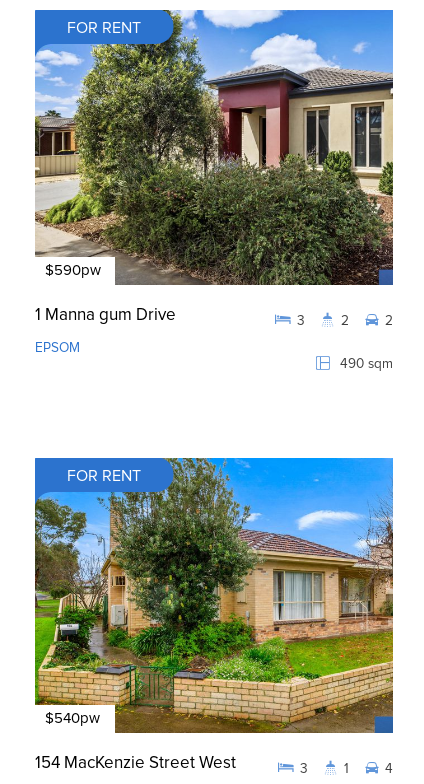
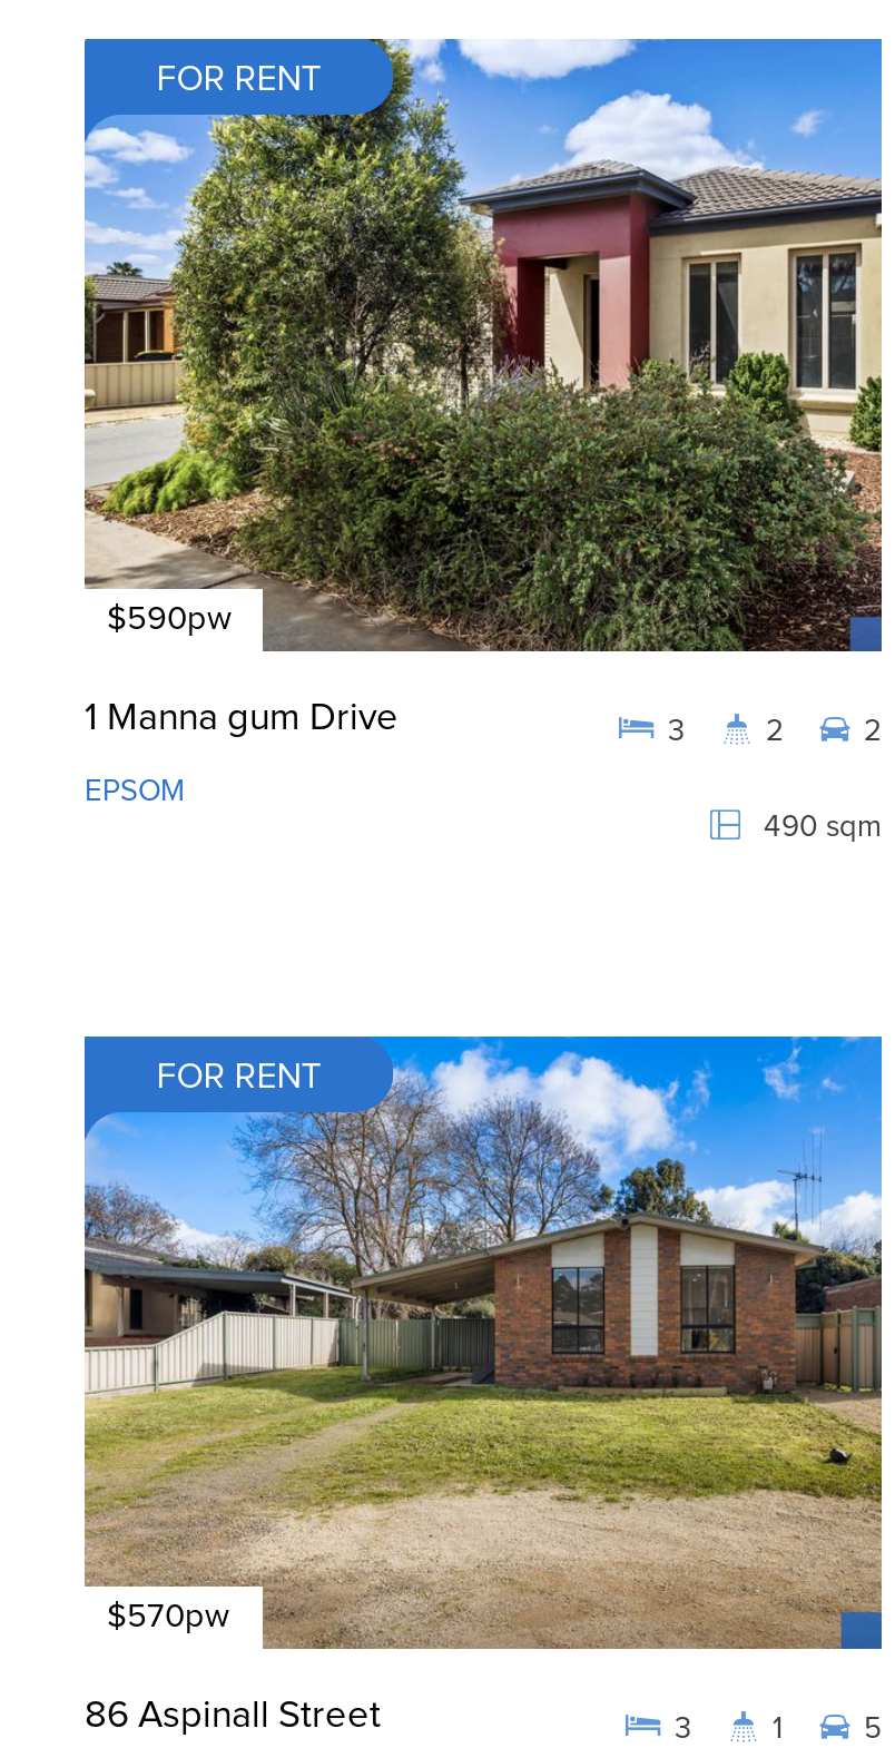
[34,457,394,733] [image] | $540pw -> [82,1034,882,1649] [image] | $570pw
[35,755,236,772] 154 MacKenzie Street West -> [85,1697,381,1735] 86 Aspinall Street
[296,762,393,776] 3 1 4 -> [666,1714,882,1745] 3 1 5

